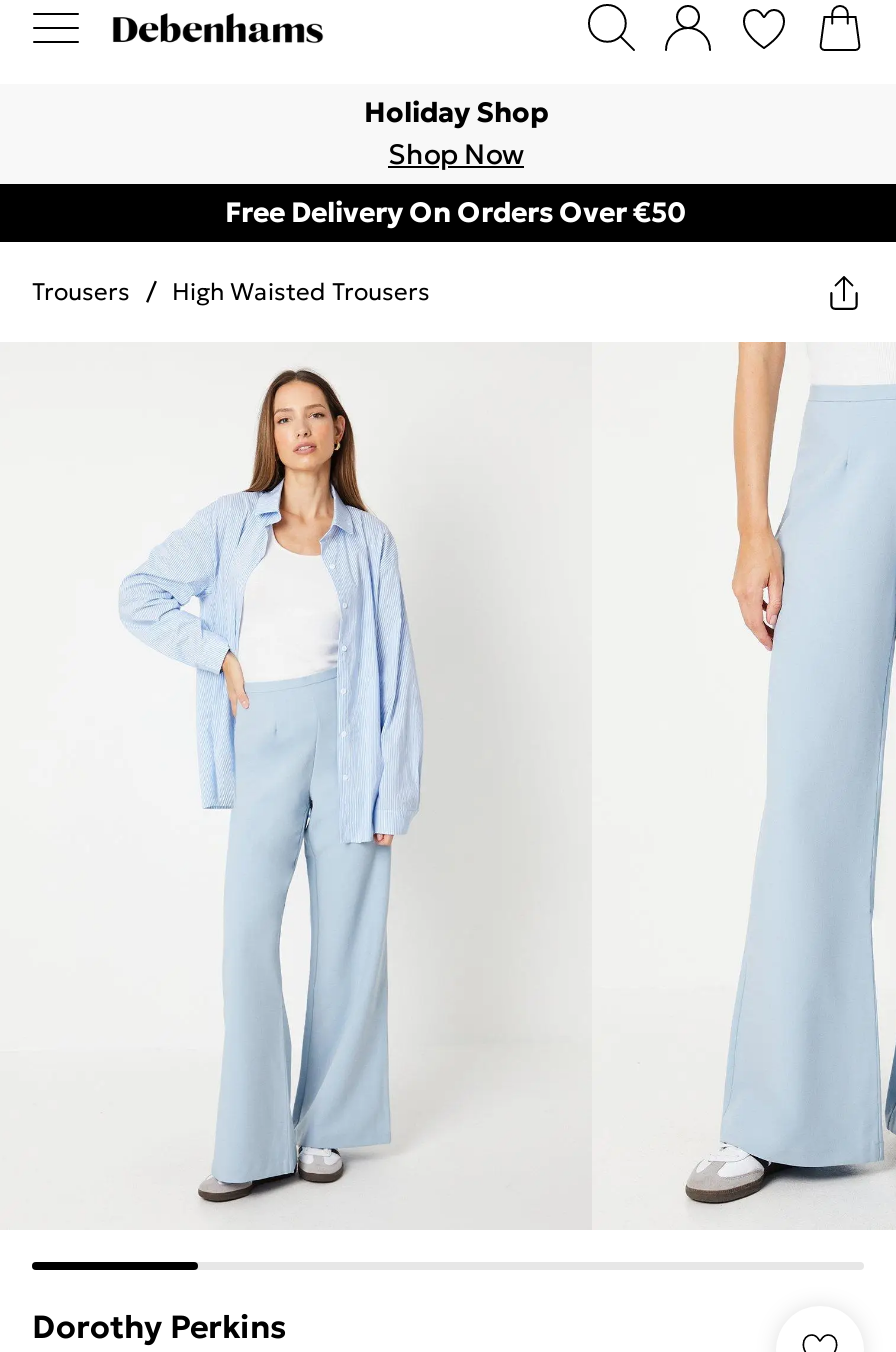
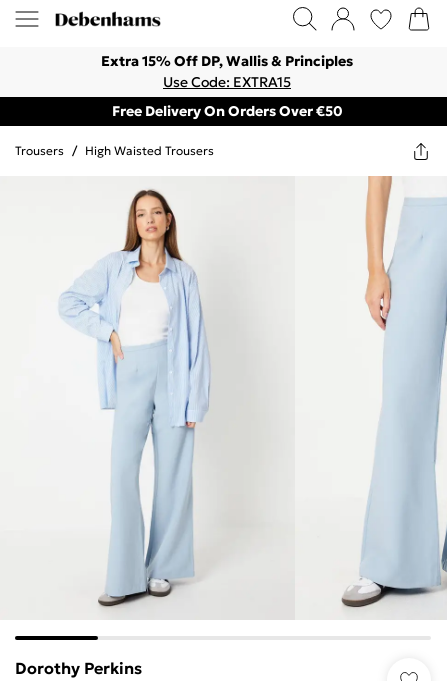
[364,94,548,172] Holiday Shop | Shop Now -> [101,52,353,91] Extra 15% Off DP, Wallis & Principles | Use Code: EXTRA15

